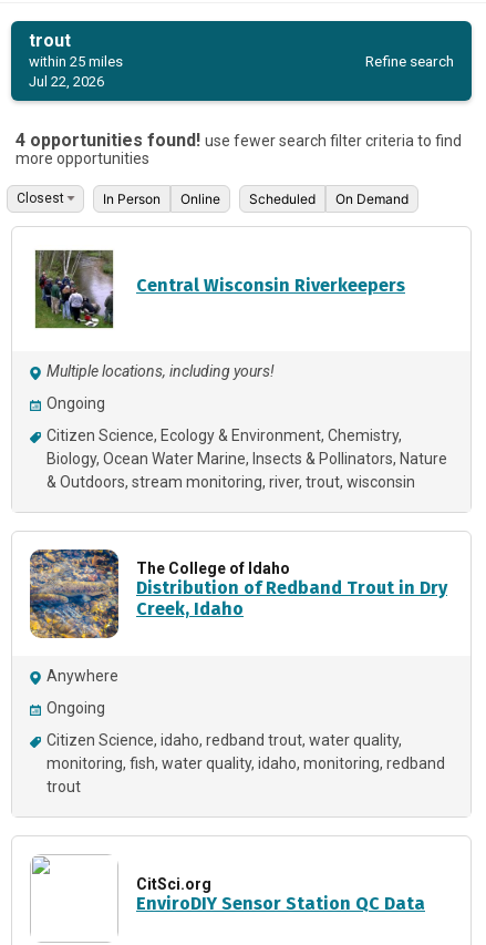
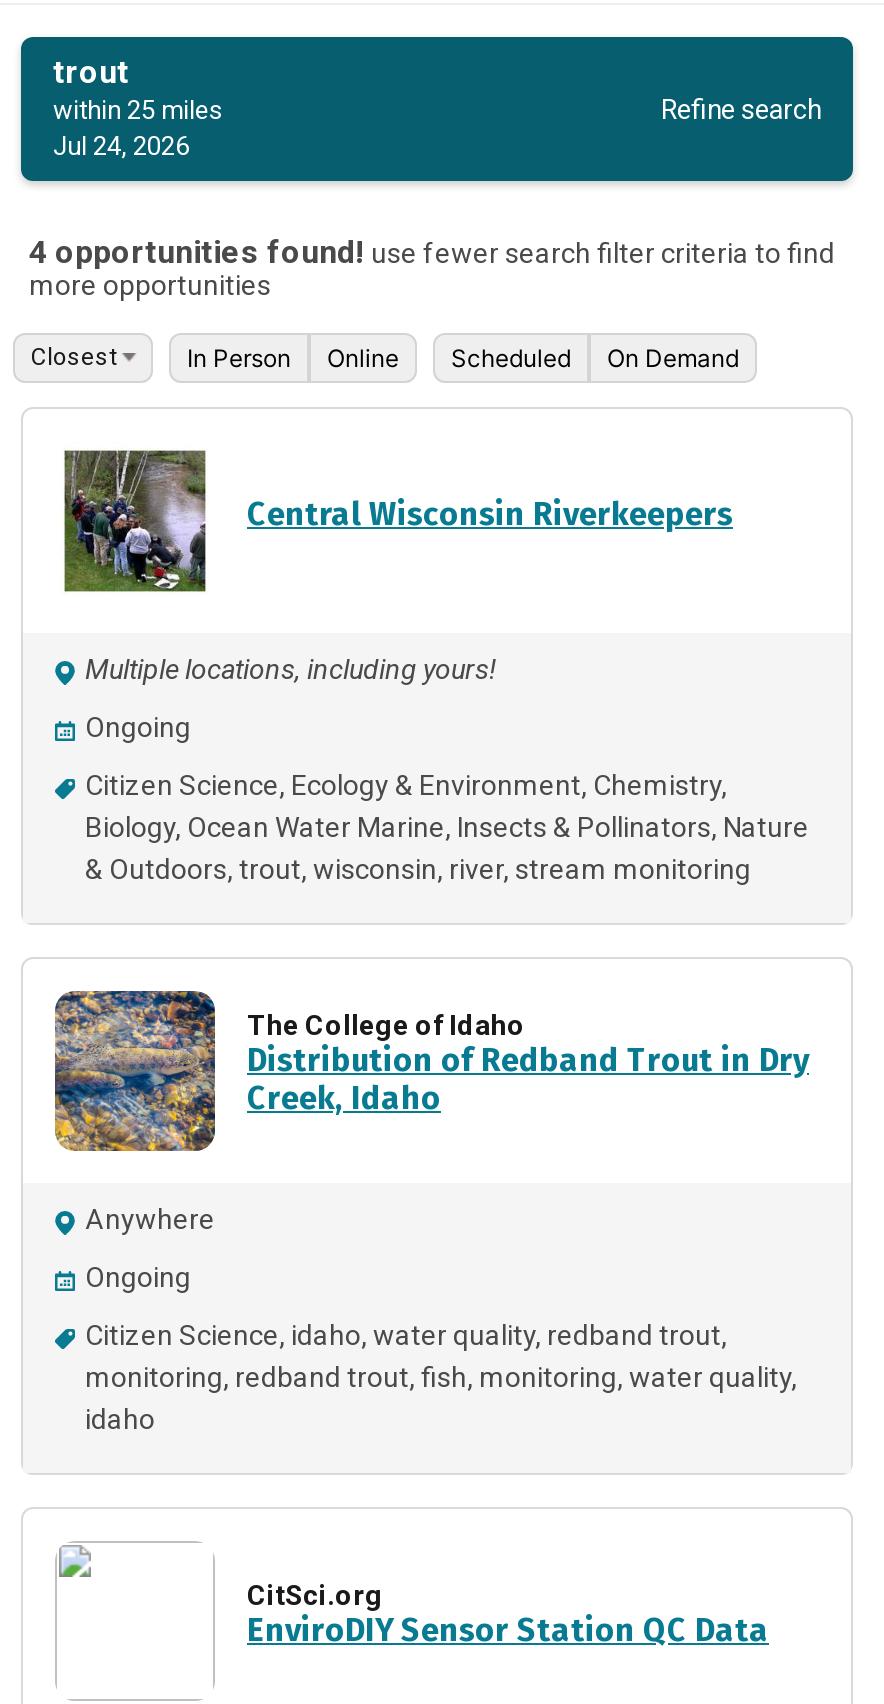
[29,73,104,90] Jul 22, 2026 -> [53,131,189,161] Jul 24, 2026
[46,473,415,491] & Outdoors stream monitoring river trout wisconsin -> [85,853,751,885] & Outdoors trout wisconsin river stream monitoring
[46,731,445,795] Citizen Science idaho redband trout water quality | monitoring fish water quality idaho monitoring redband | trout -> [85,1319,791,1435] Citizen Science idaho water quality redband trout | monitoring redband trout fish monitoring water quality | idaho

